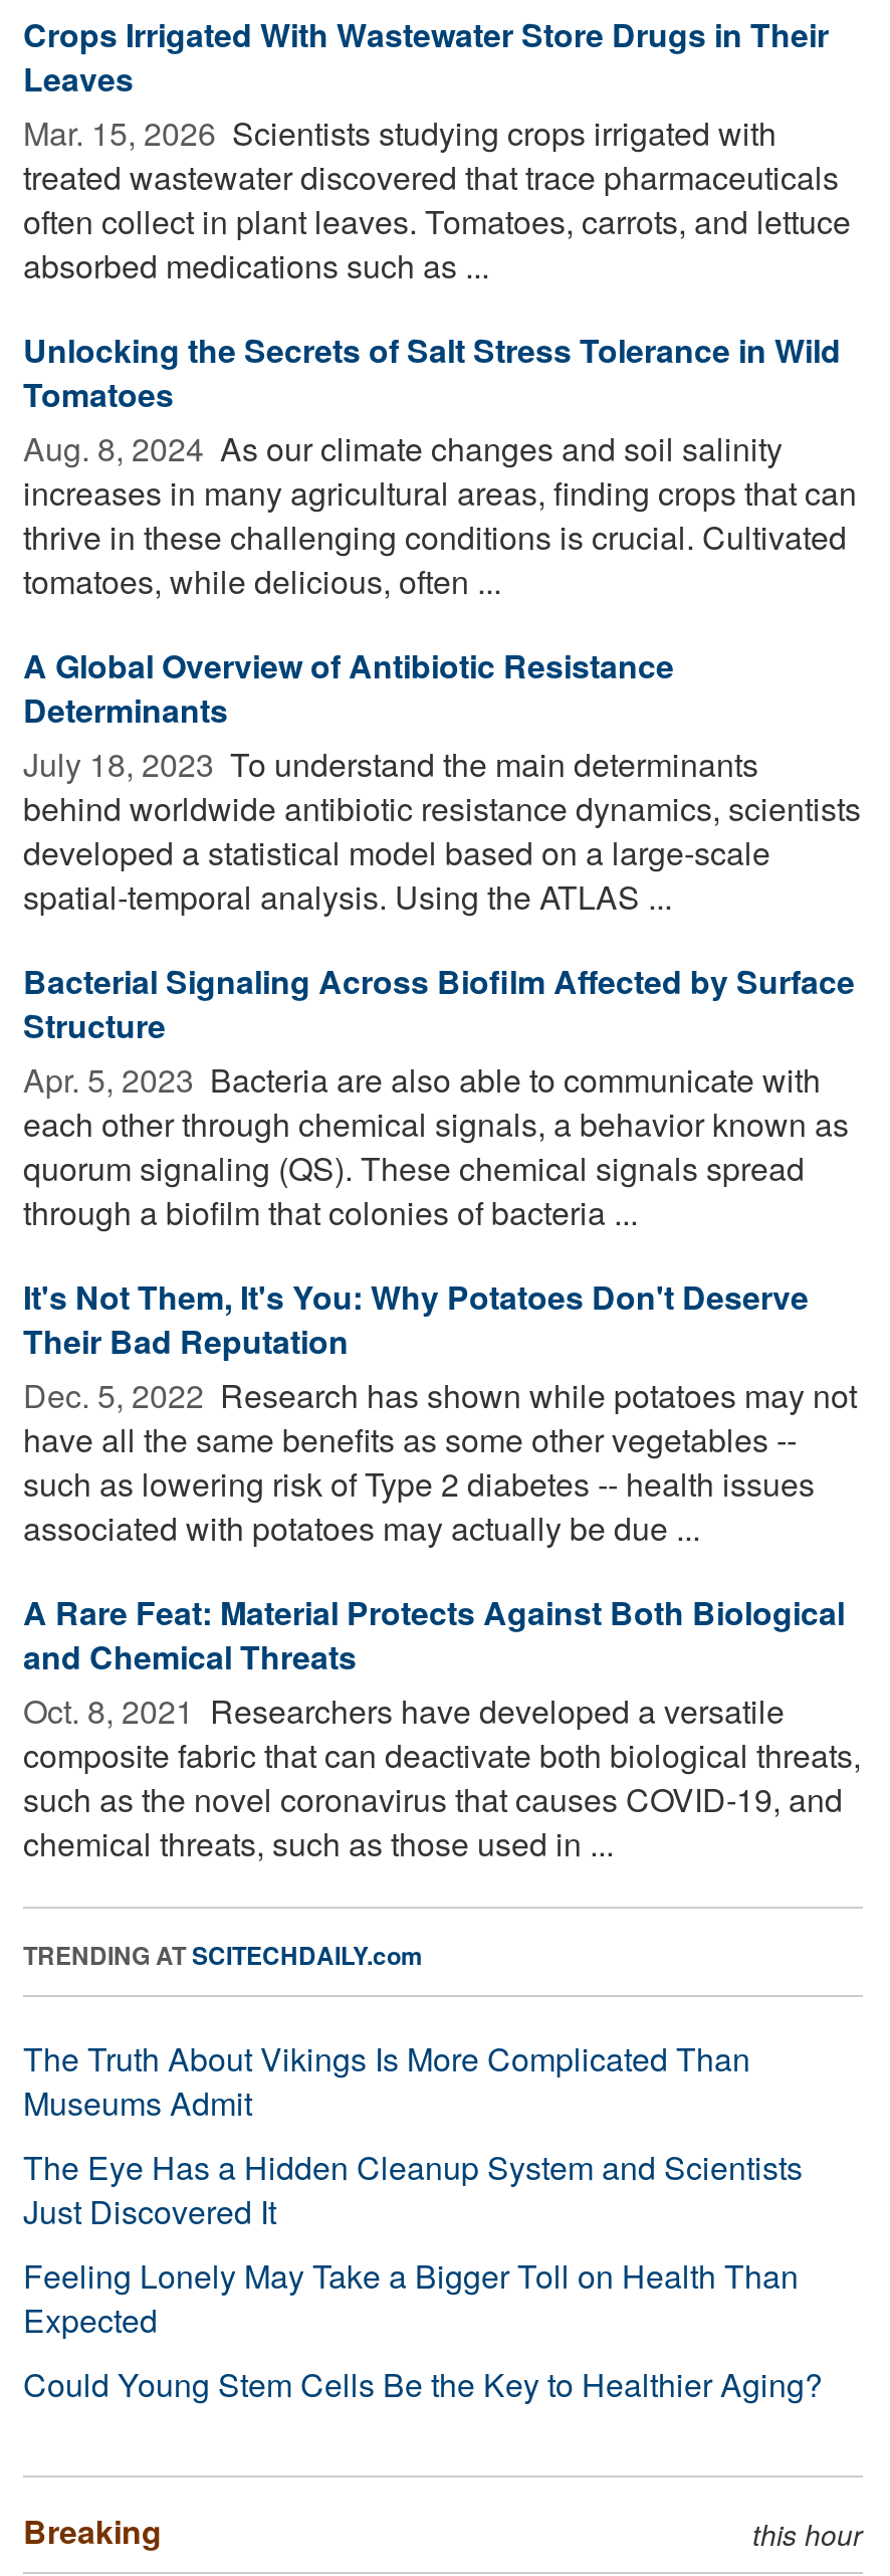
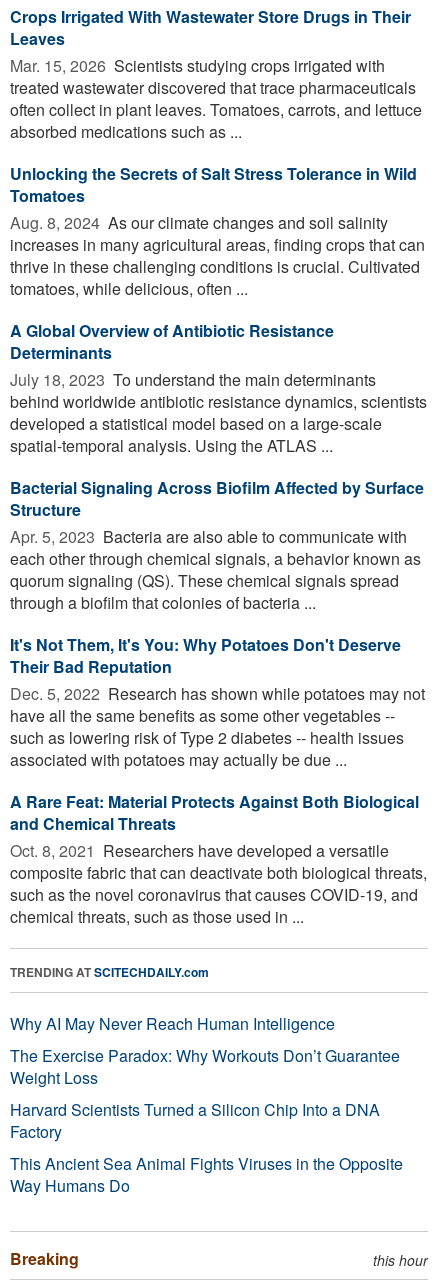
[23,2035,823,2407] The Truth About Vikings Is More Complicated Than | Museums Admit | The Eye Has a Hidden Cleanup System and Scientists | Just Discovered It | Feeling Lonely May Take a Bigger Toll on Health Than | Expected | Could Young Stem Cells Be the Key to Healthier Aging? -> [10,1012,403,1197] Why AI May Never Reach Human Intelligence | The Exercise Paradox: Why Workouts Don’t Guarantee | Weight Loss | Harvard Scientists Turned a Silicon Chip Into a DNA | Factory | This Ancient Sea Animal Fights Viruses in the Opposite | Way Humans Do

